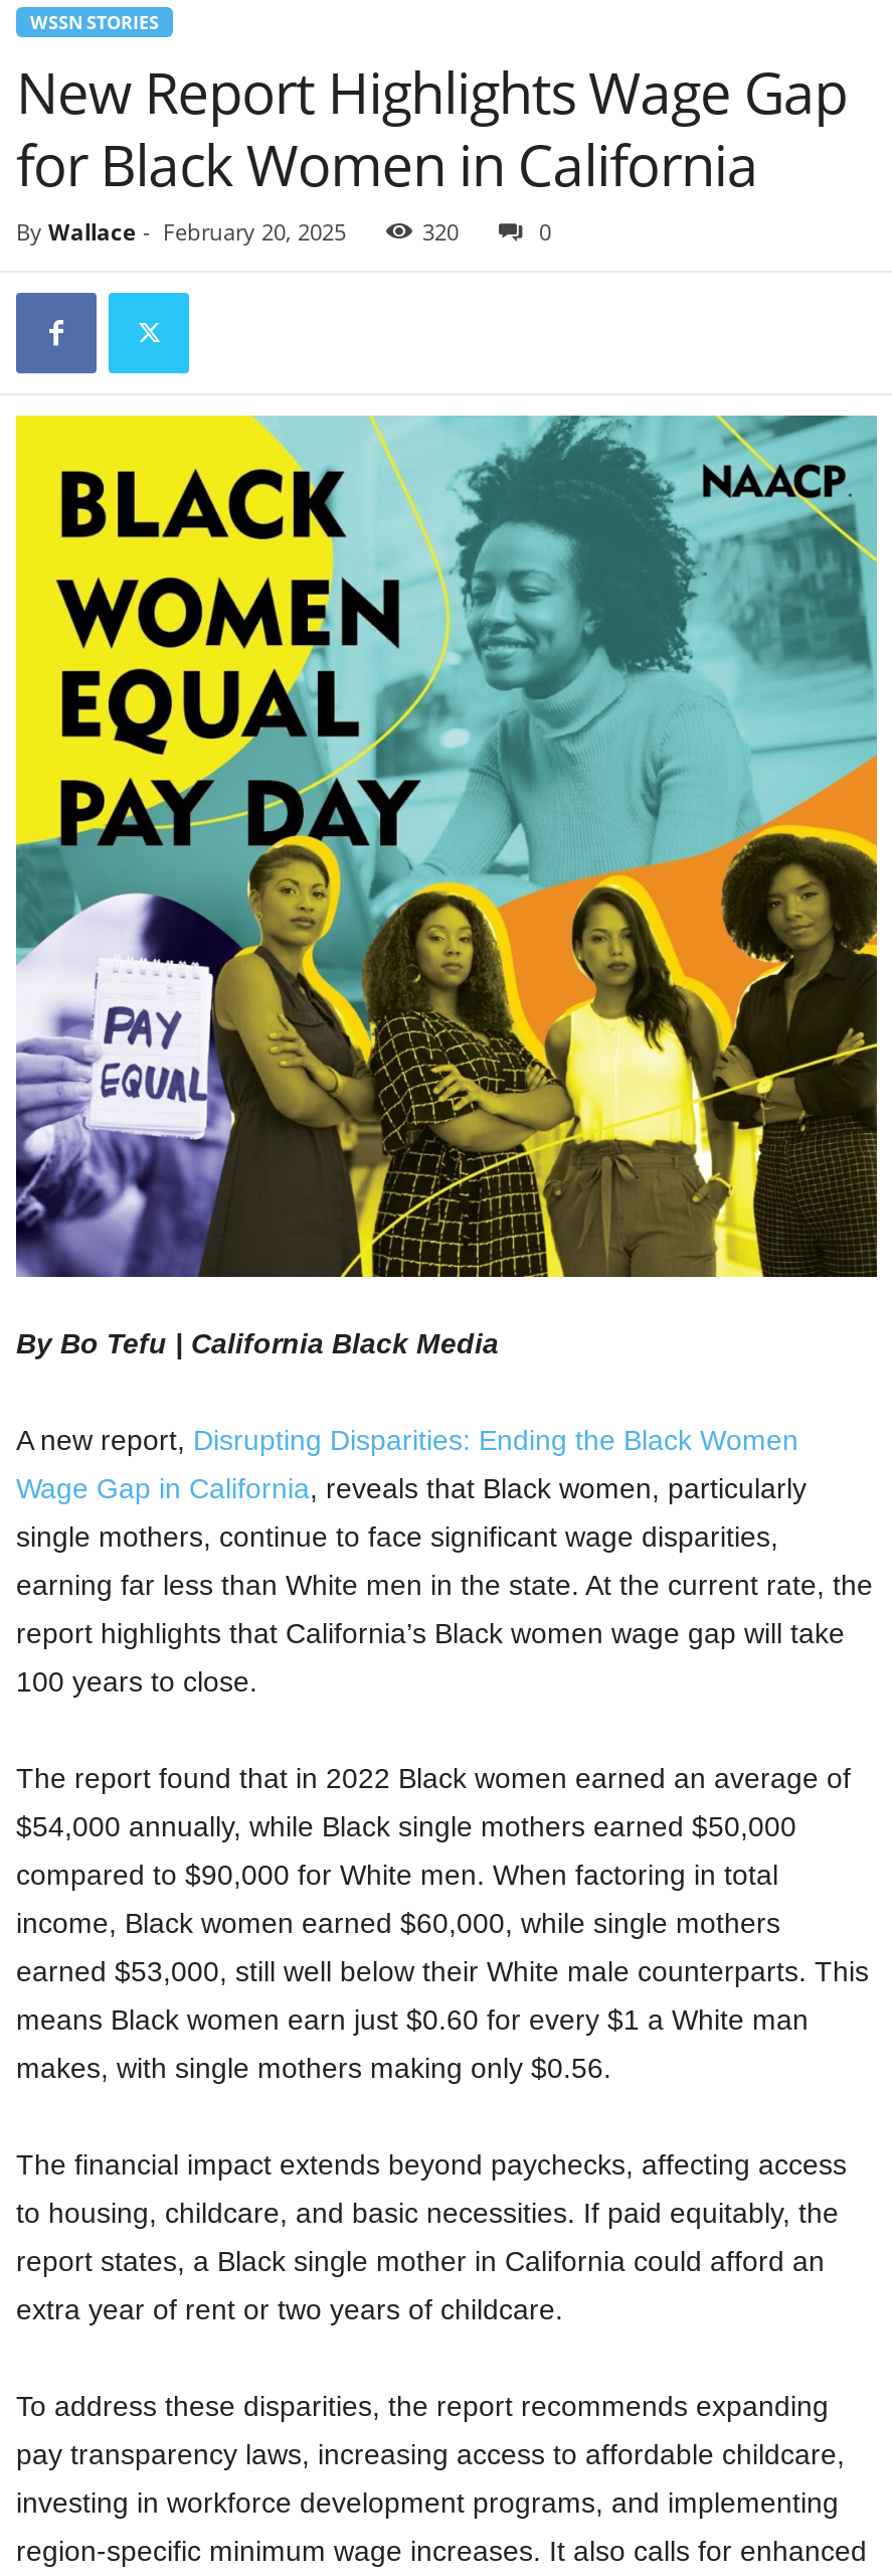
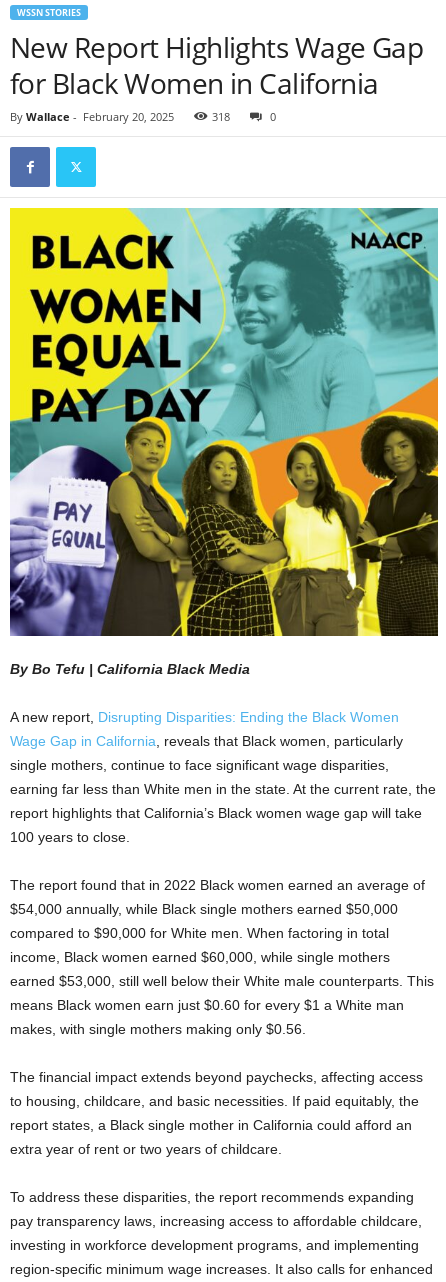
[422,216,459,247] 320 -> [212,109,230,124] 318

